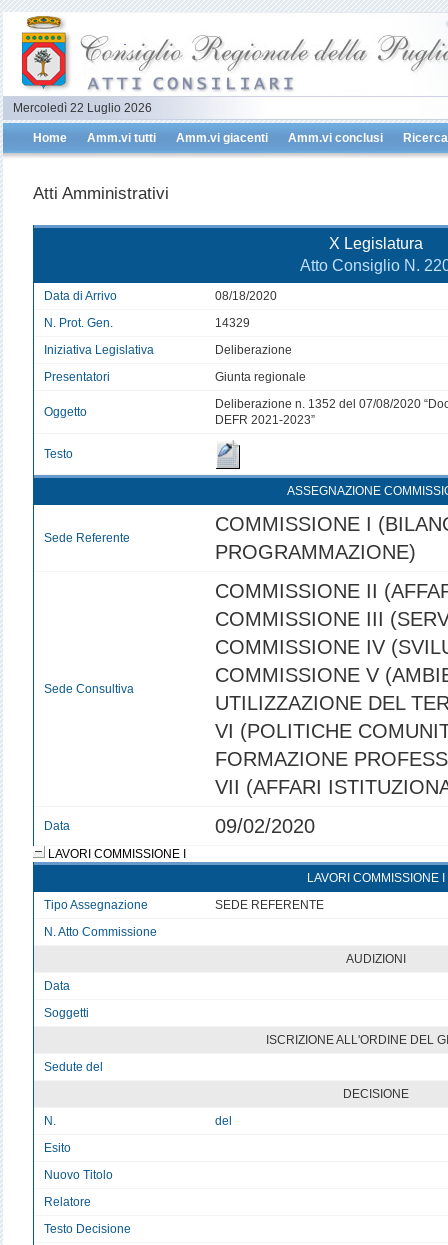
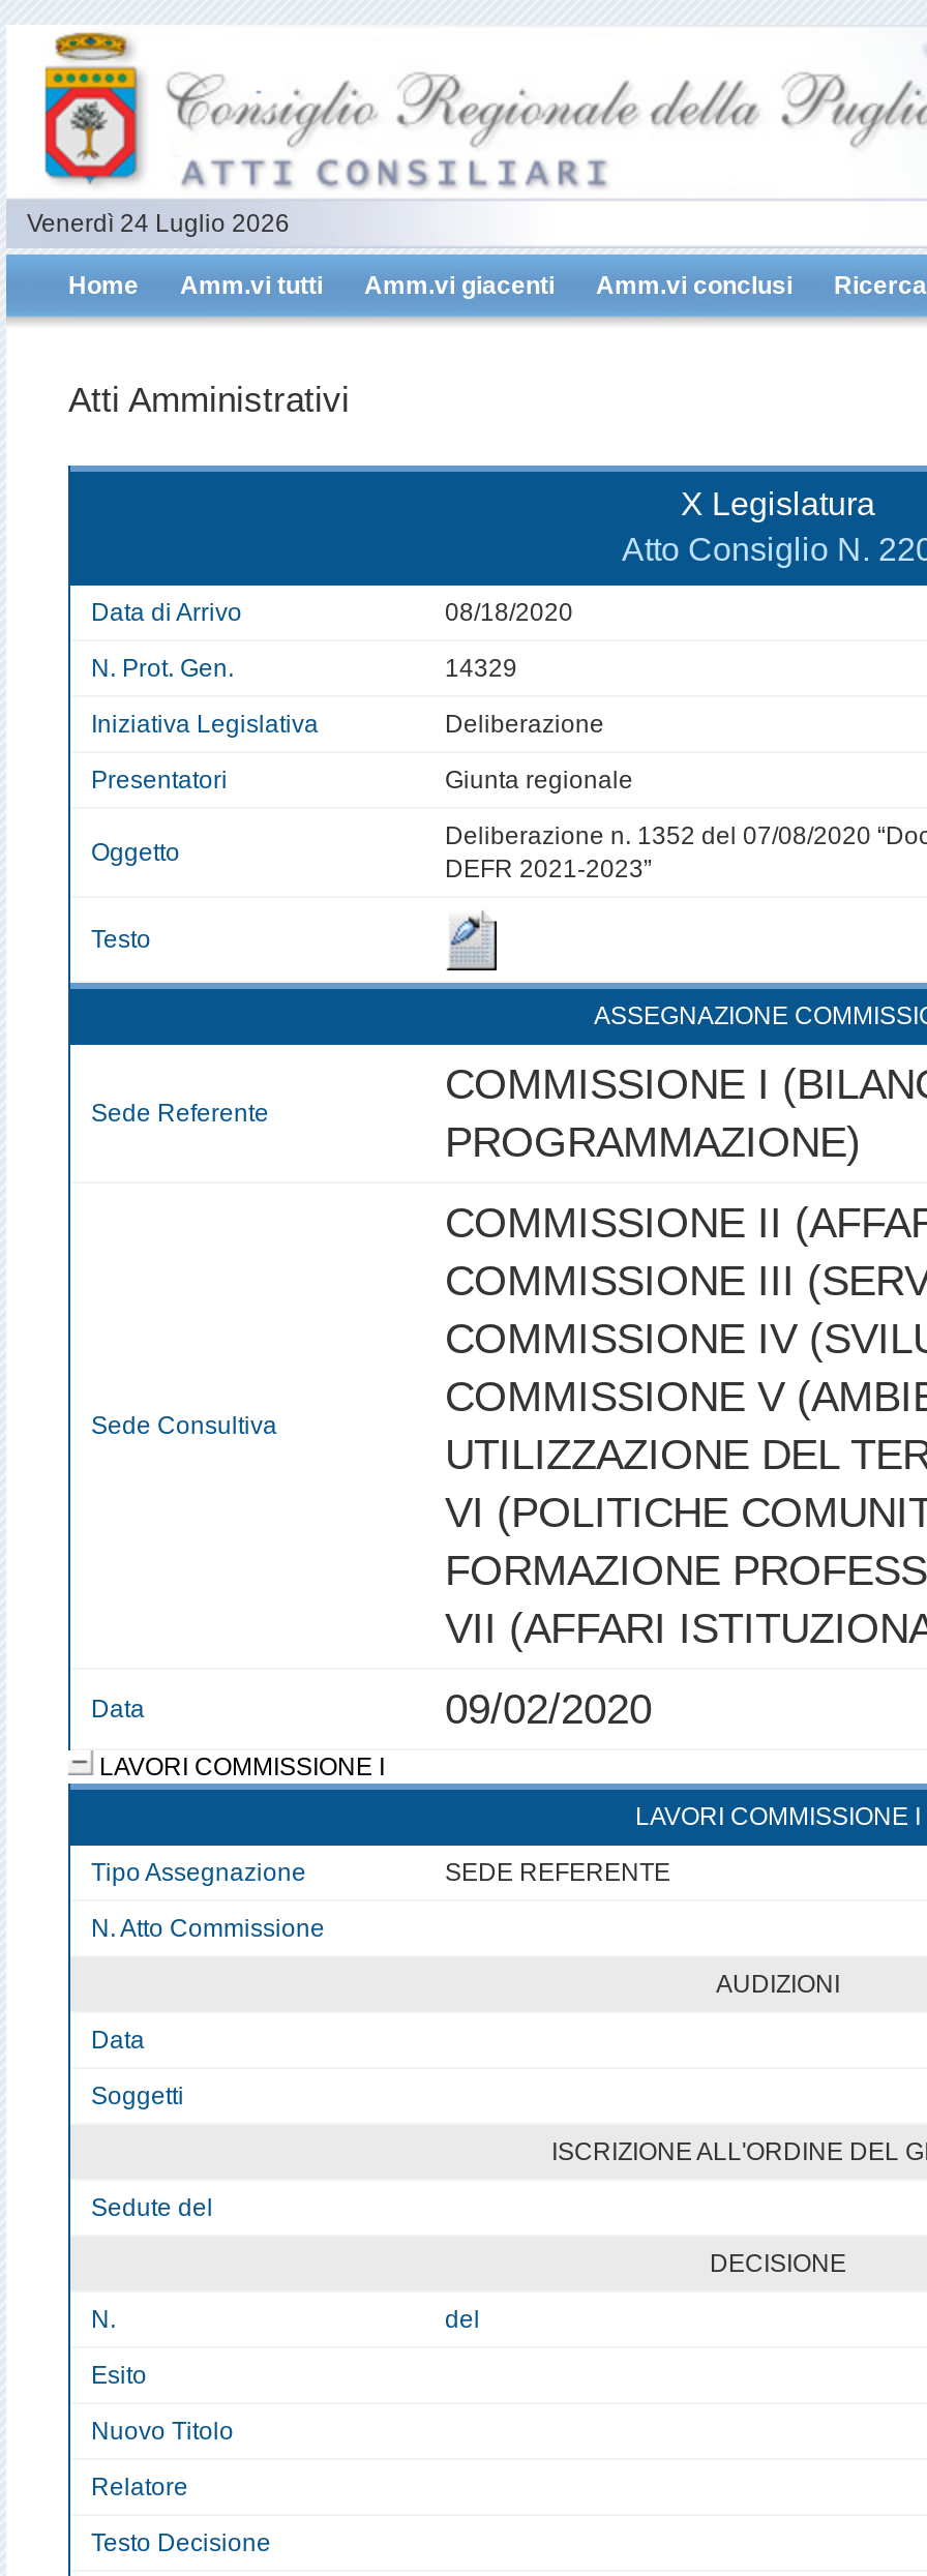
[13,101,152,115] Mercoledì 22 Luglio 2026 -> [27,209,290,238] Venerdì 24 Luglio 2026

